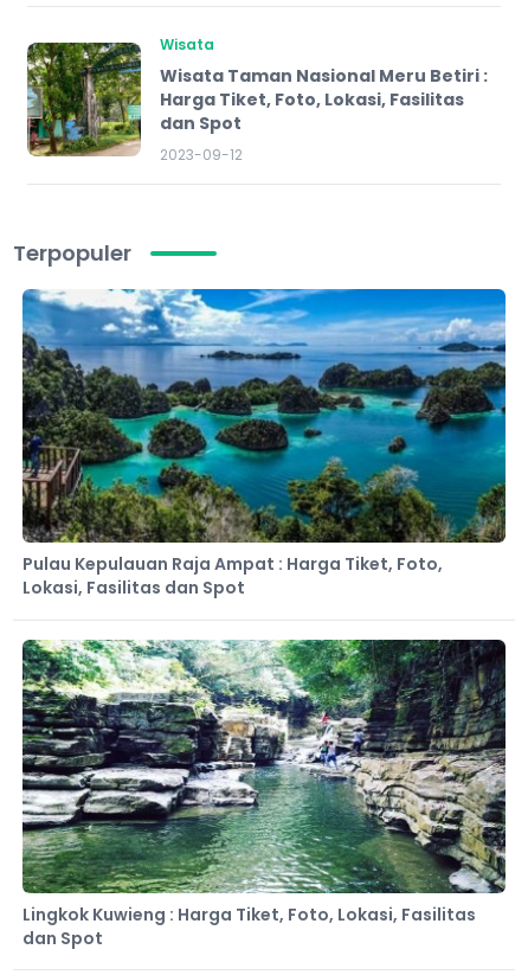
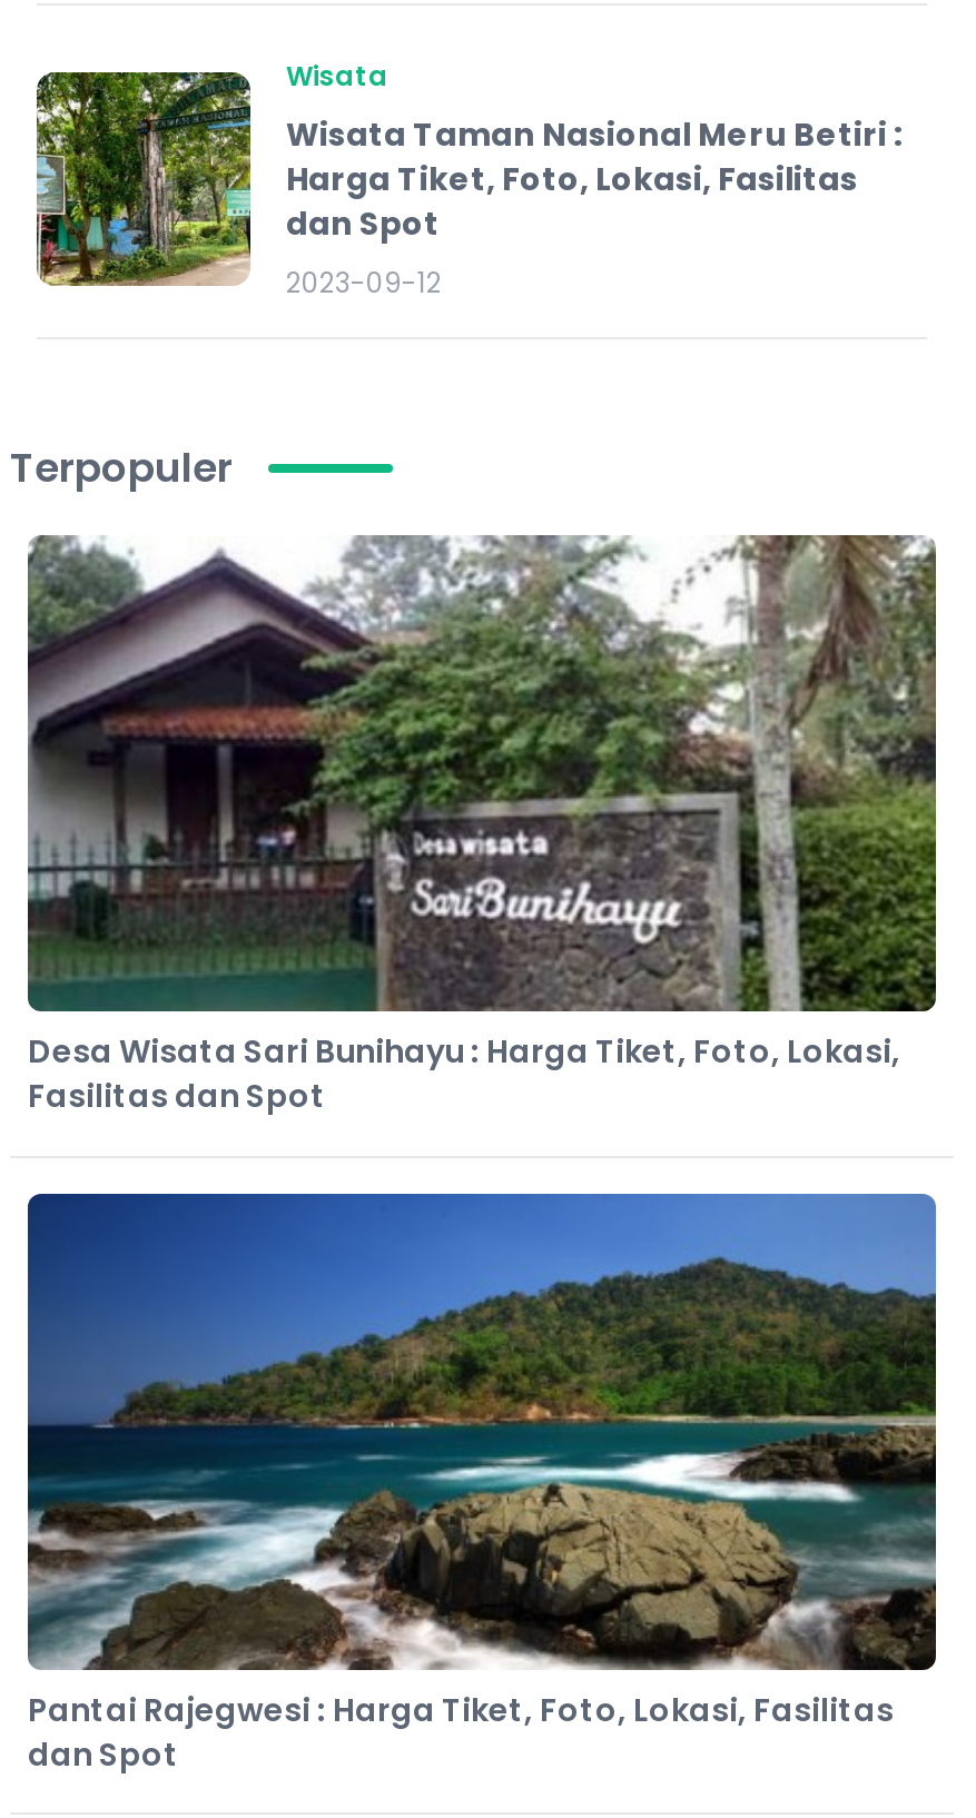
[21,288,507,600] [image] | Pulau Kepulauan Raja Ampat : Harga Tiket, Foto, | Lokasi, Fasilitas dan Spot -> [26,533,938,1118] [image] | Desa Wisata Sari Bunihayu : Harga Tiket, Foto, Lokasi, | Fasilitas dan Spot
[21,639,507,926] [image] | Lingkok Kuwieng : Harga Tiket, Foto, Lokasi, Fasilitas -> [26,1192,938,1732] [image] | Pantai Rajegwesi : Harga Tiket, Foto, Lokasi, Fasilitas

